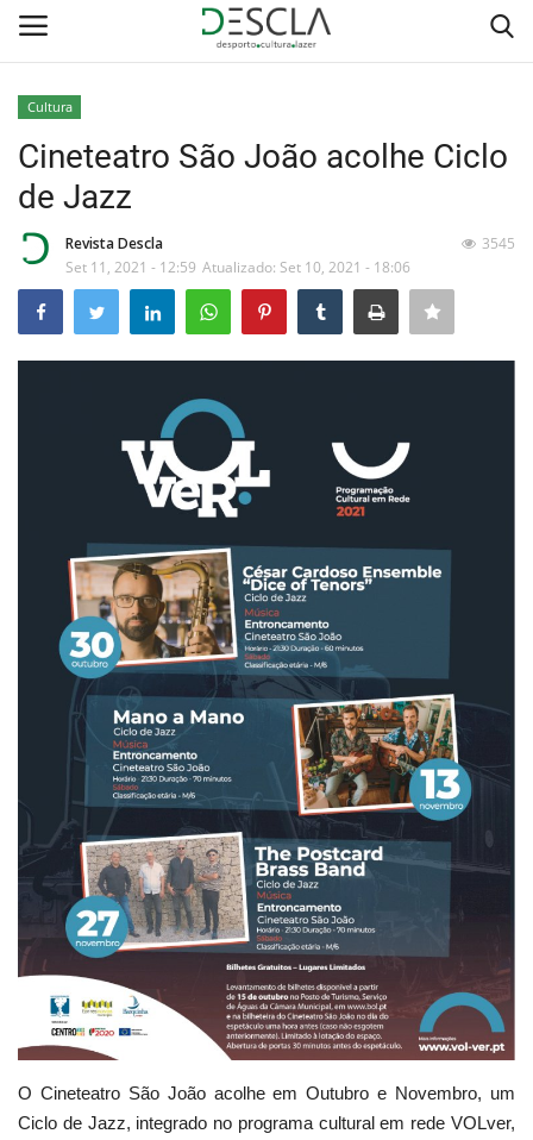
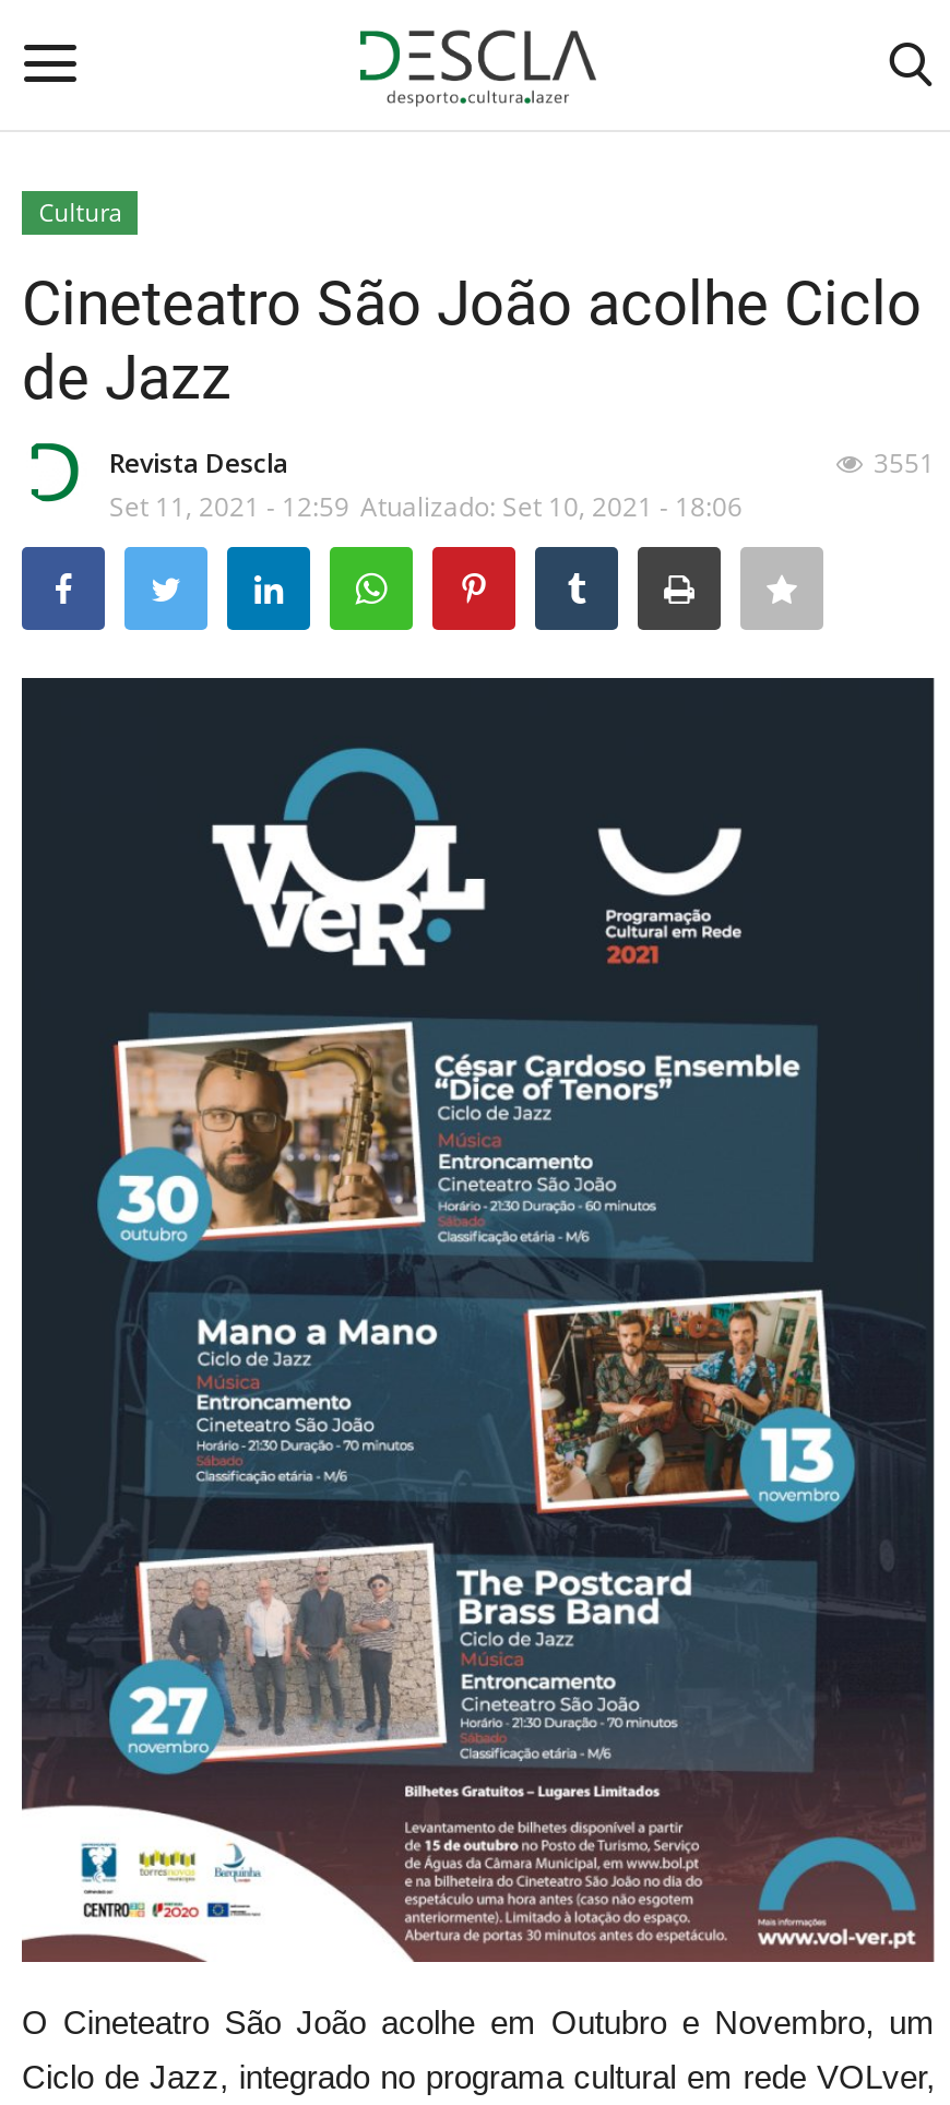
[482,233,515,253] 3545 -> [874,444,935,481] 3551

